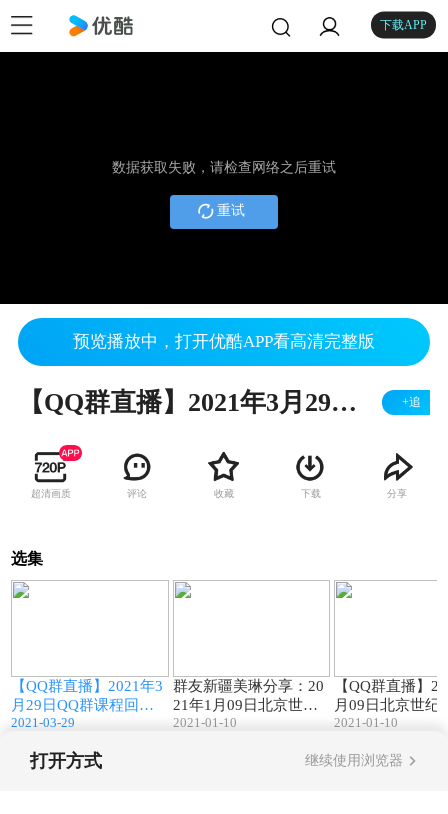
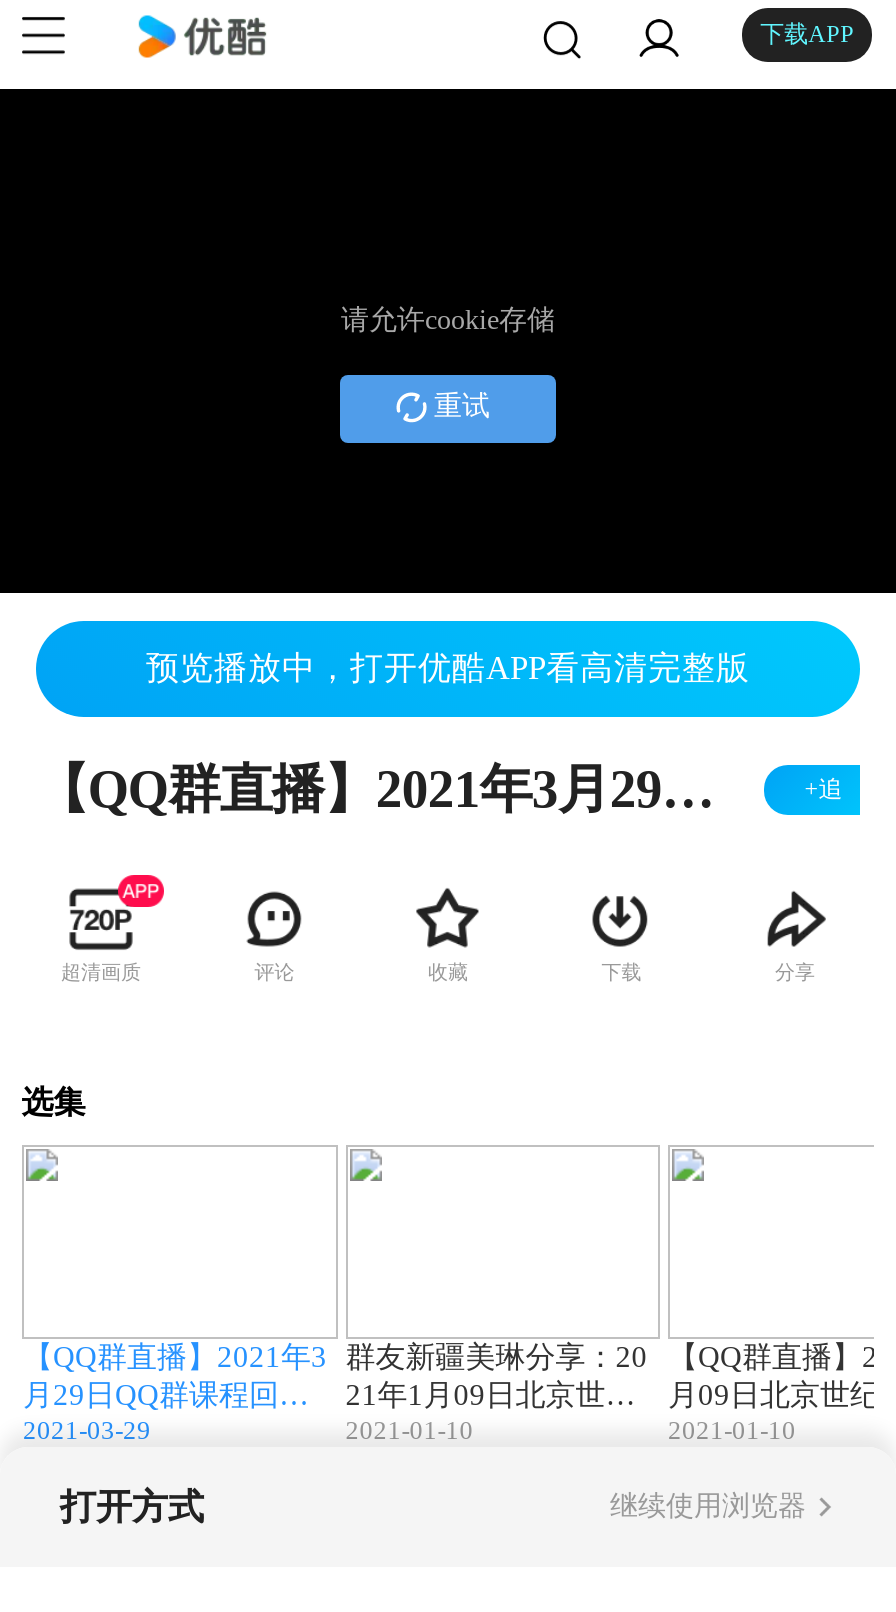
[112,160,336,175] 数据获取失败，请检查网络之后重试 -> [341,305,555,335] 请允许cookie存储

